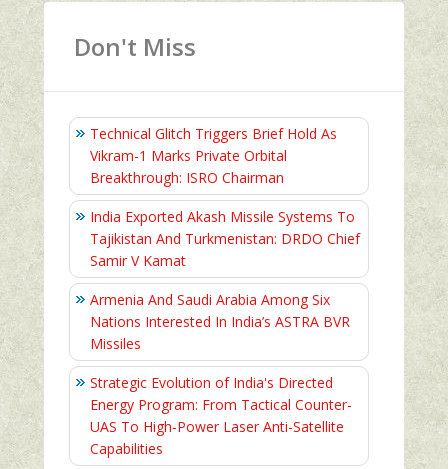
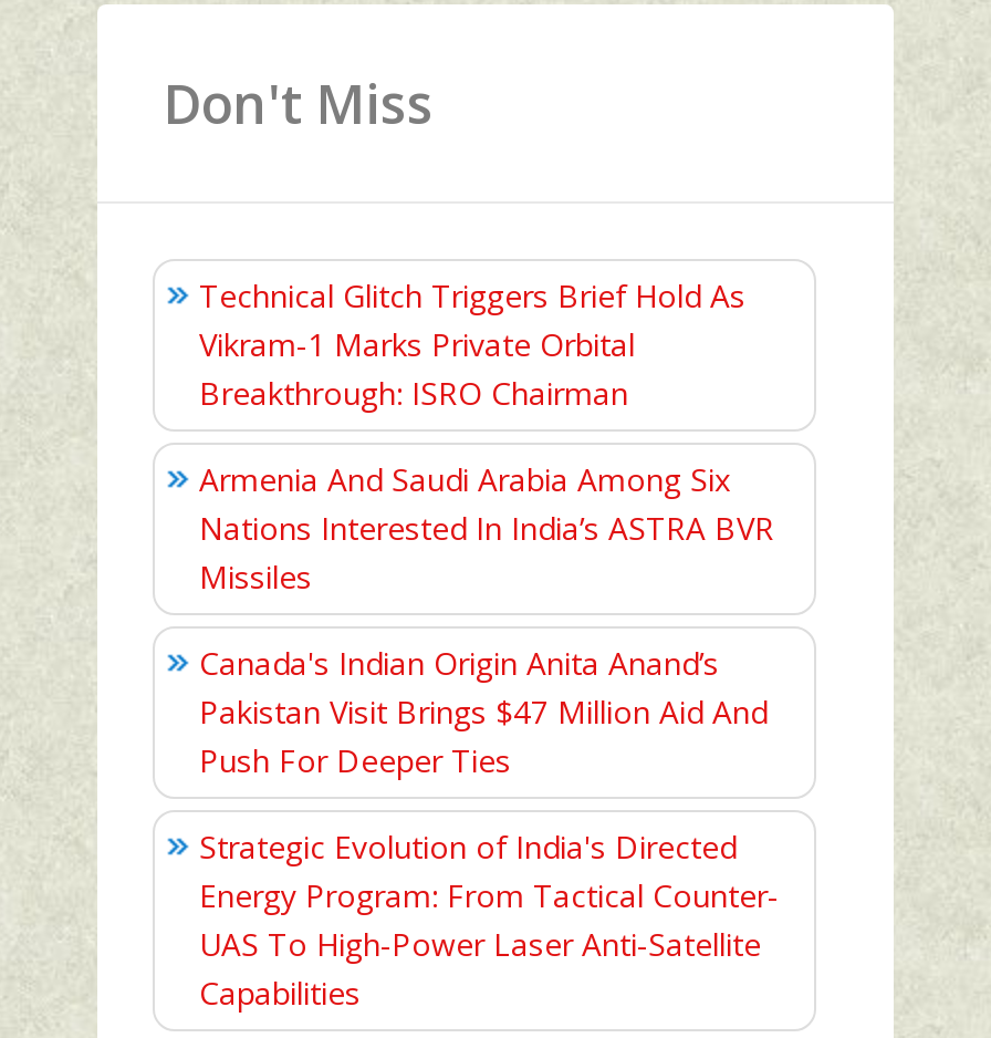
[90,207,360,270] India Exported Akash Missile Systems To | Tajikistan And Turkmenistan: DRDO Chief | Samir V Kamat -> none
moved [90,290,350,353] -> [199,459,774,598]: Armenia And Saudi Arabia Among Six | Nations Interested In India’s ASTRA BVR | Missiles
none -> [199,642,768,782] Canada's Indian Origin Anita Anand’s | Pakistan Visit Brings $47 Million Aid And | Push For Deeper Ties

